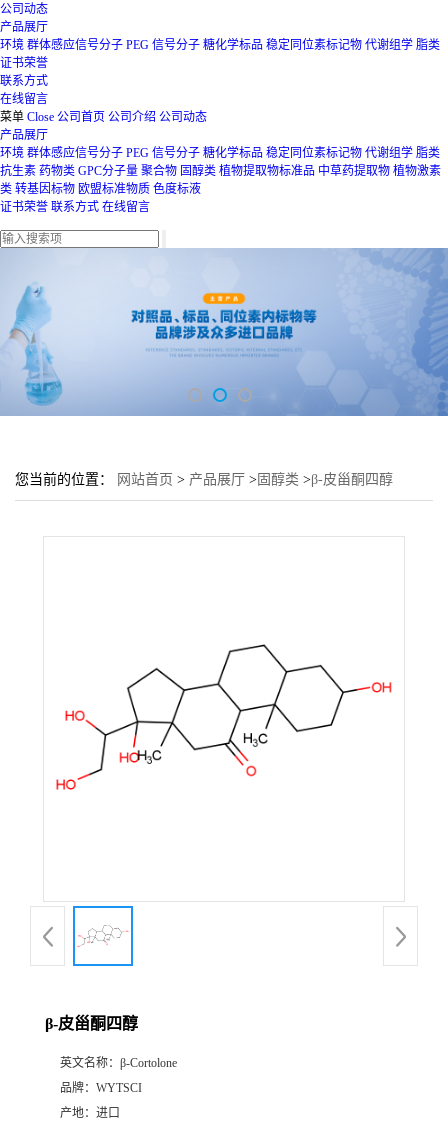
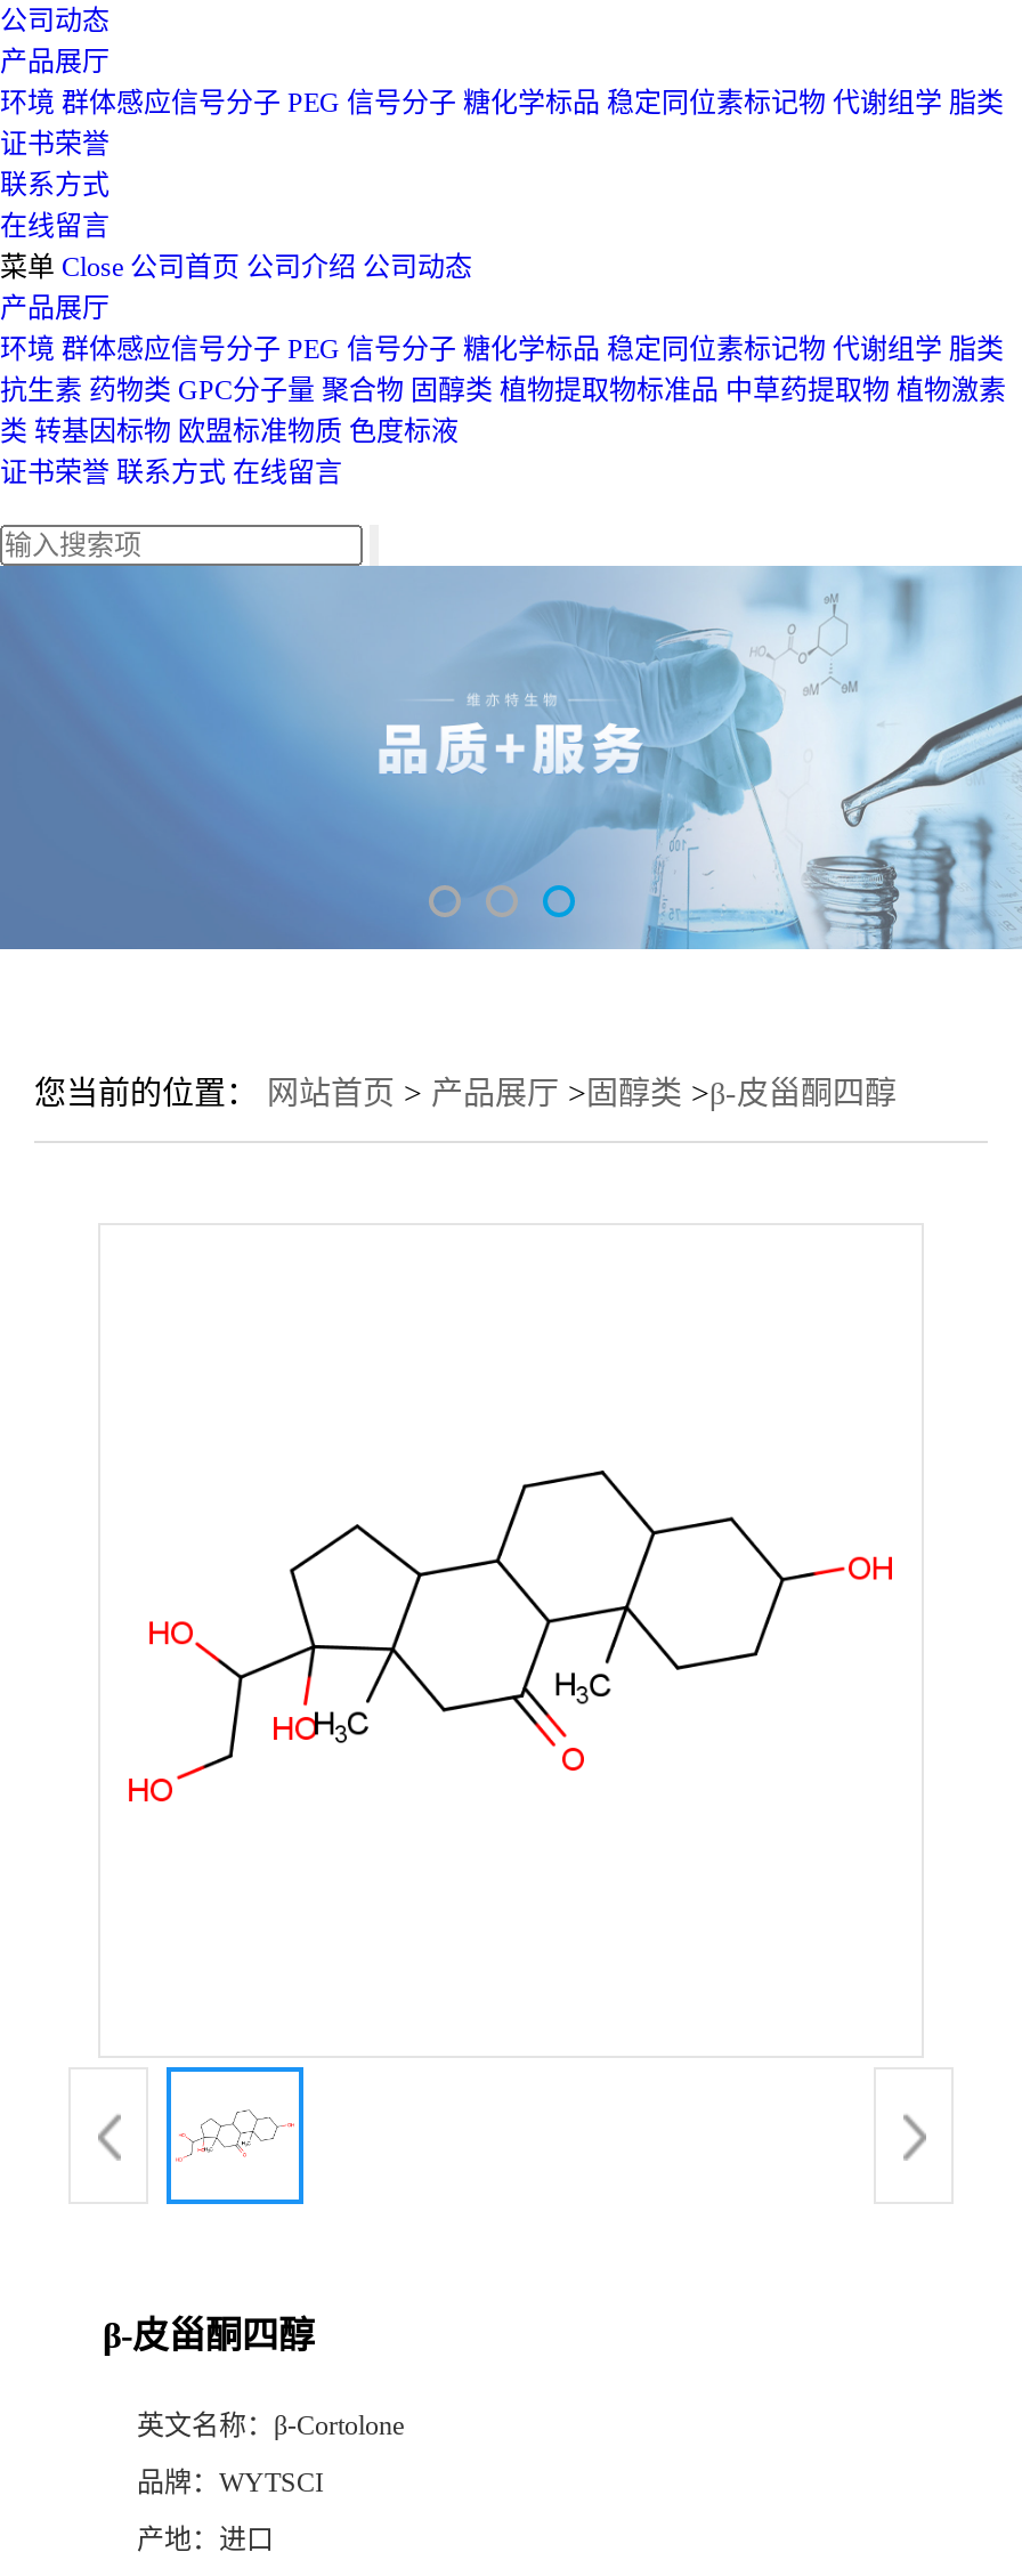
[3,247,445,417] [image] -> [7,564,1015,951] [image]

